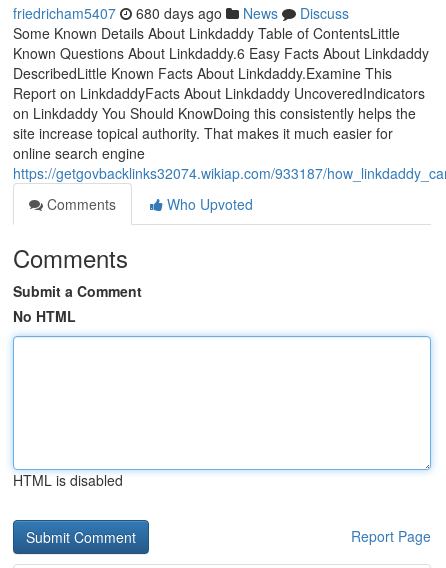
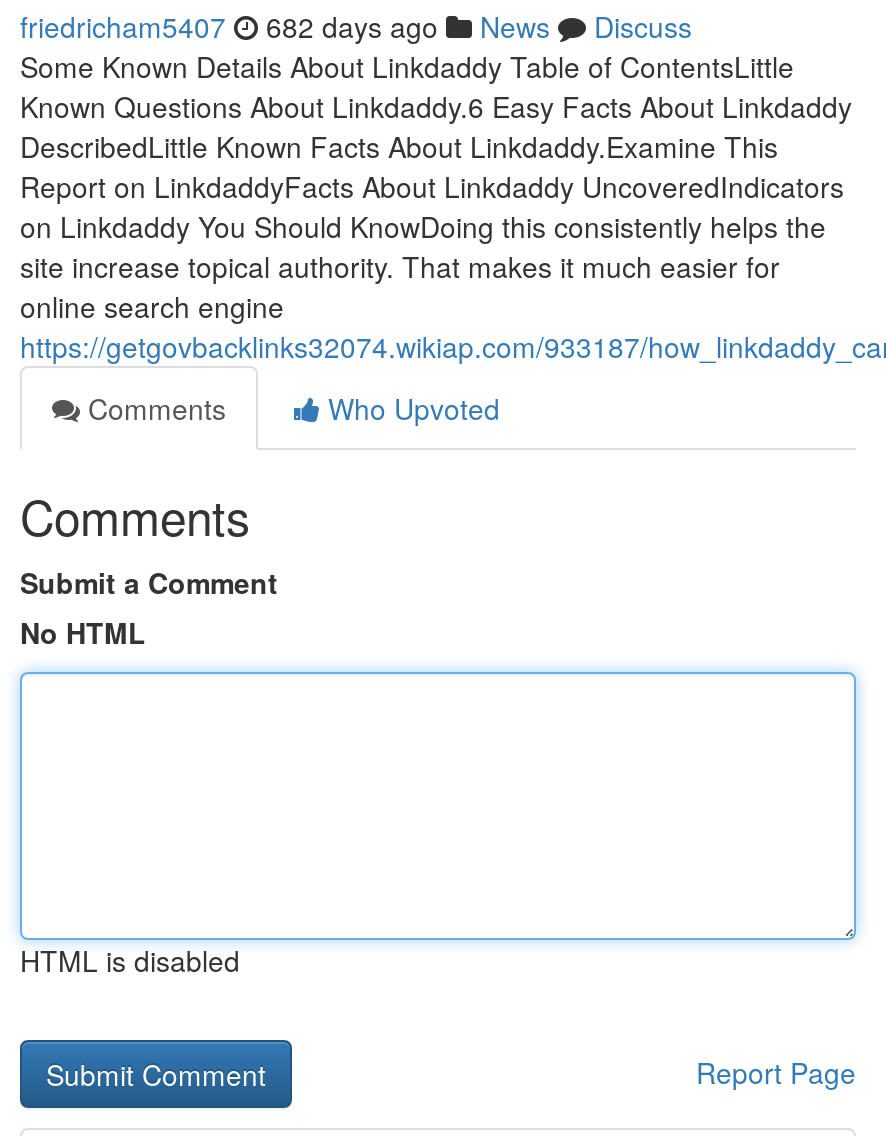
[13,3,349,23] friedricham5407 680 days ago News Discuss -> [20,6,692,46] friedricham5407 682 days ago News Discuss

